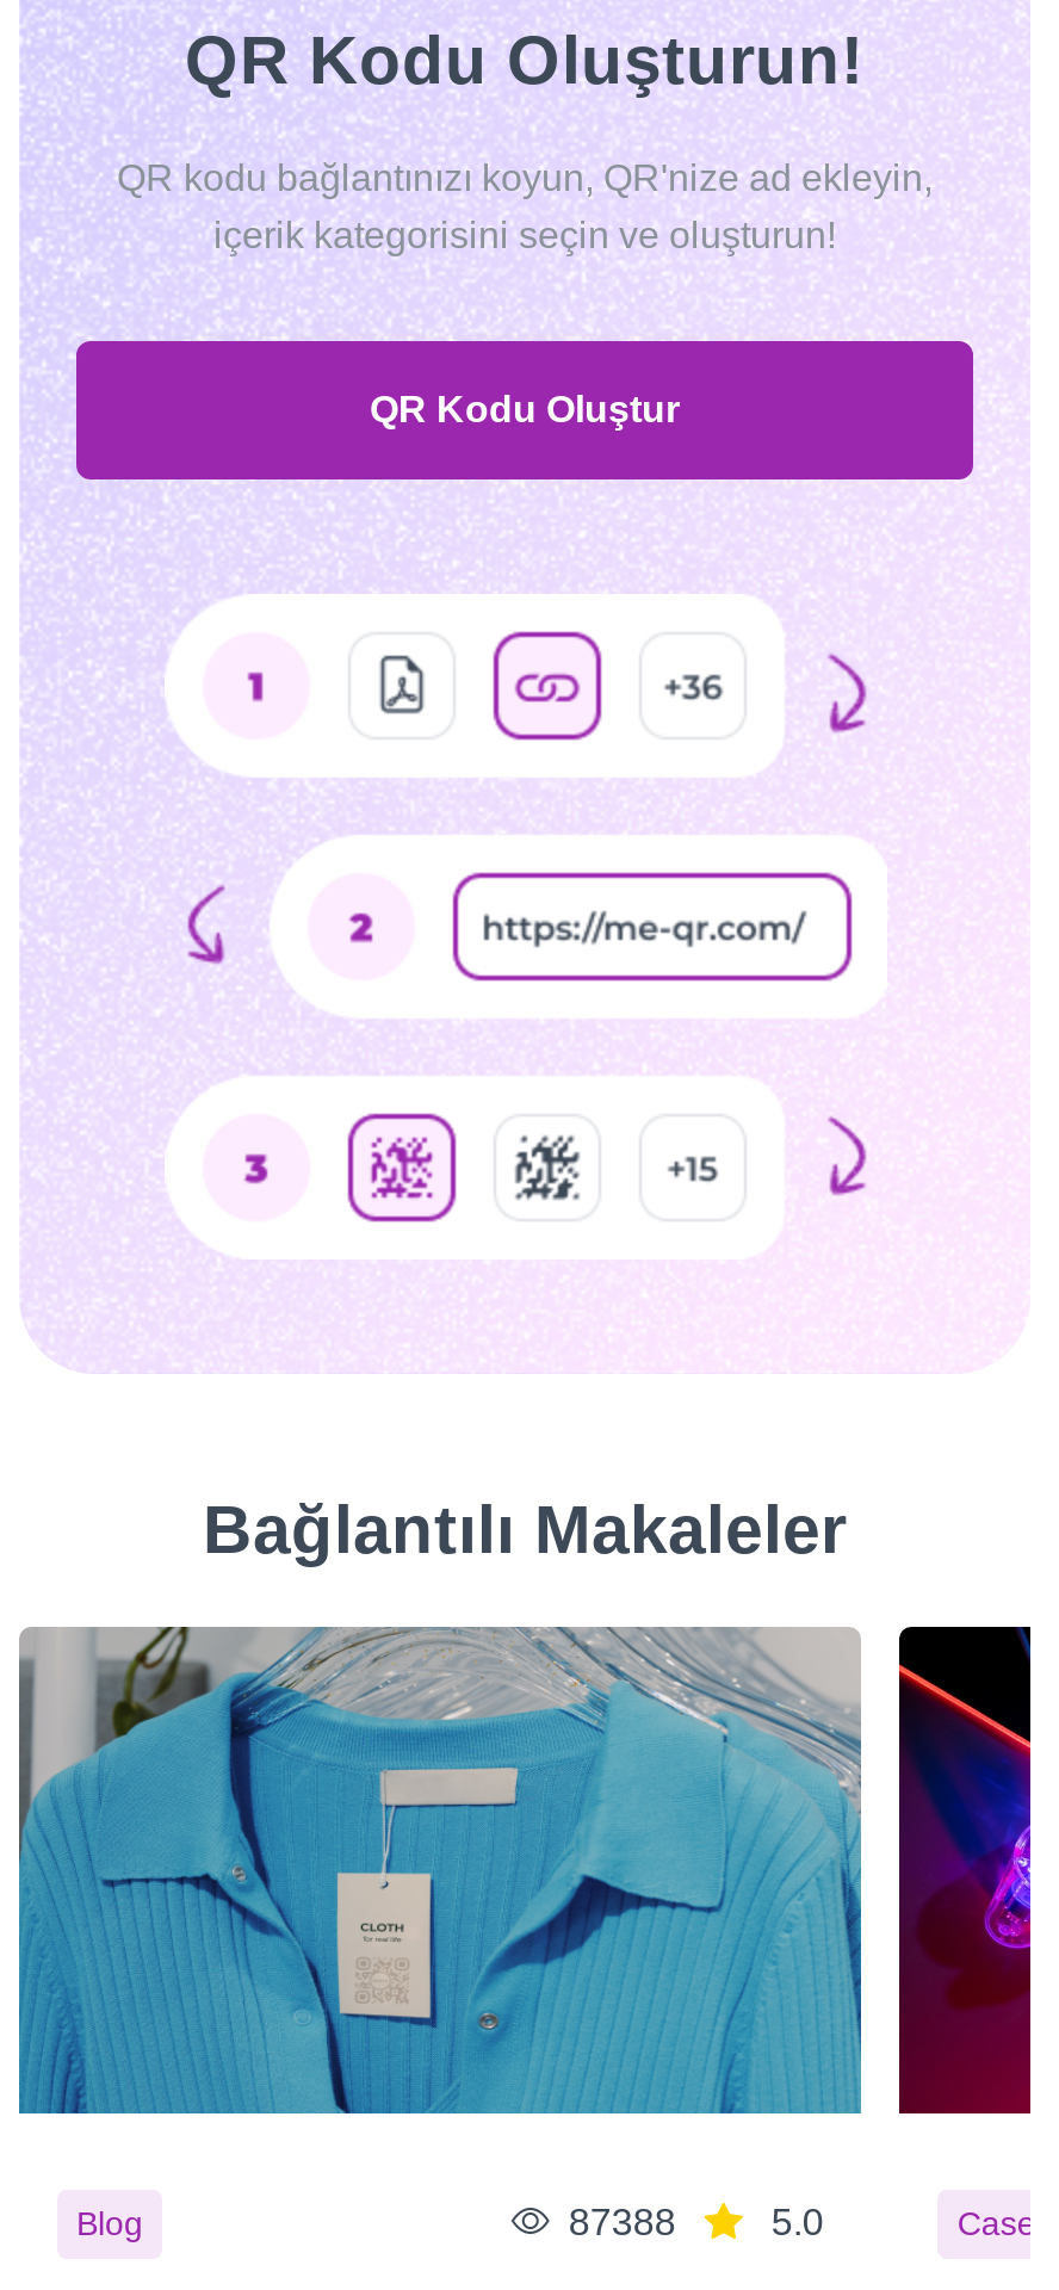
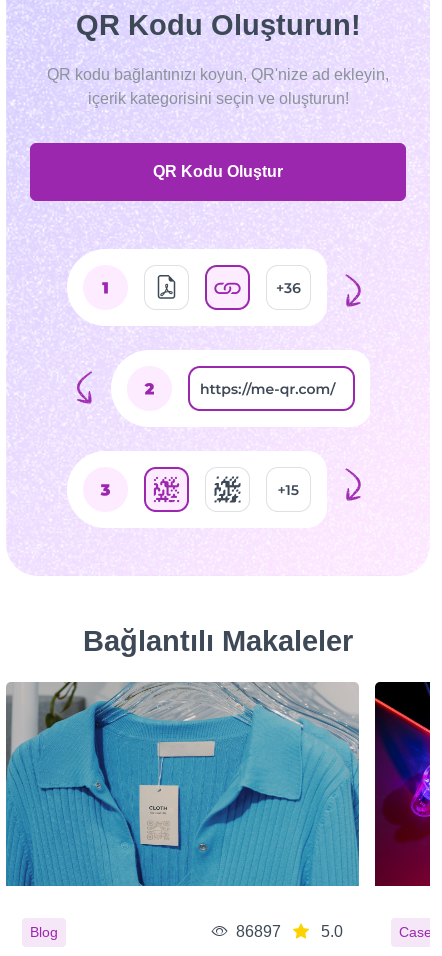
[568,2202,676,2242] 87388 -> [236,923,281,940] 86897

